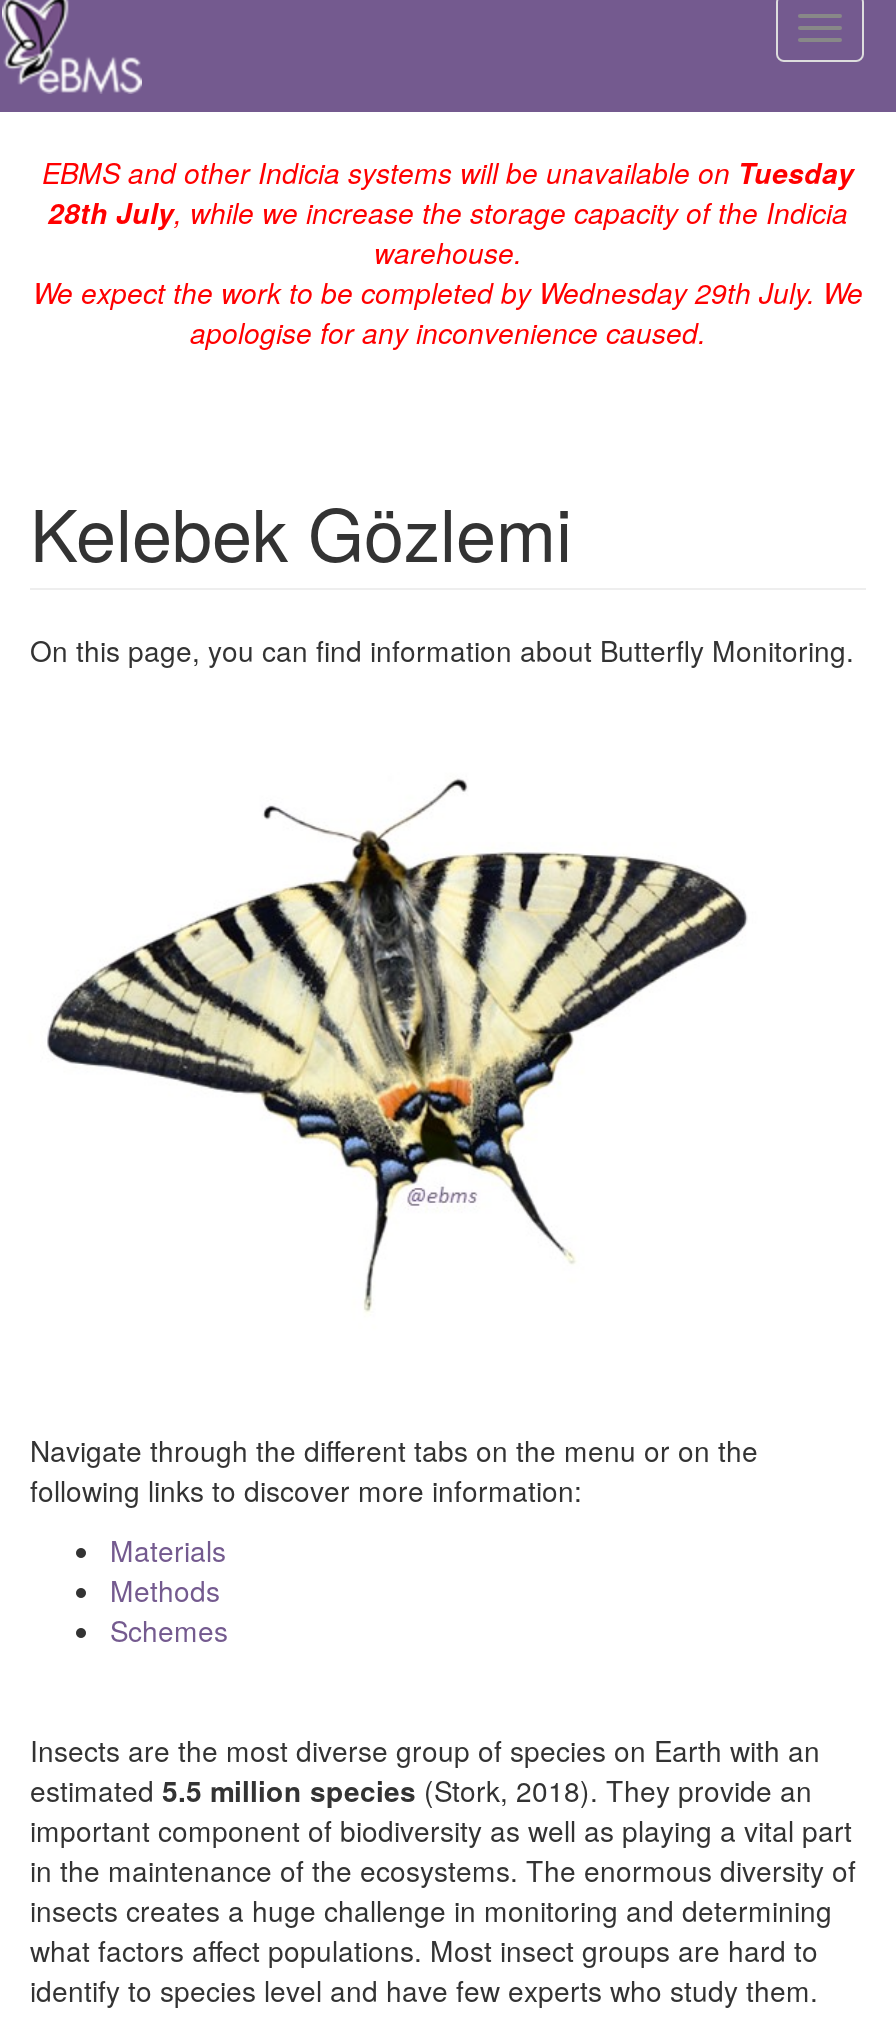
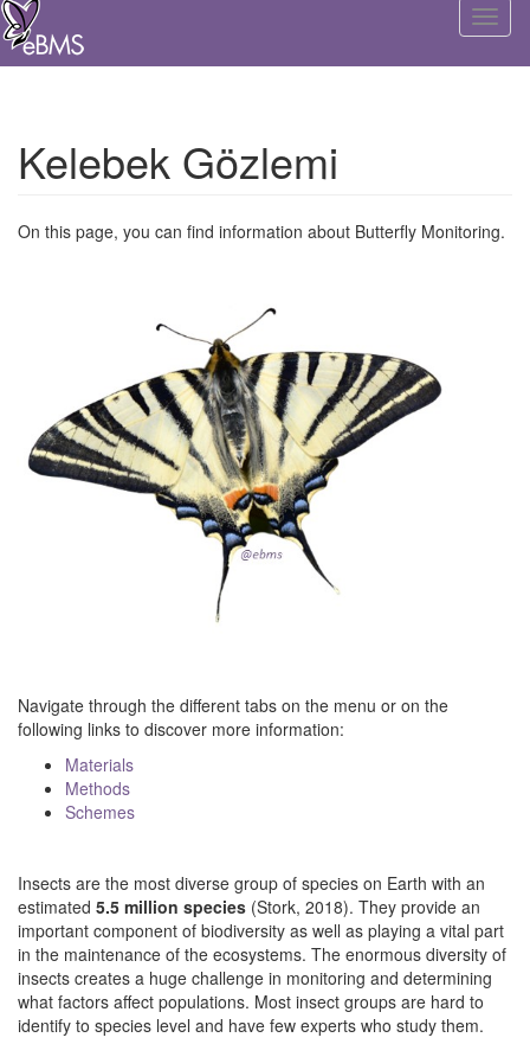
[33,152,863,352] EBMS and other Indicia systems will be unavailable on Tuesday | 28th July, while we increase the storage capacity of the Indicia | warehouse. | We expect the work to be completed by Wednesday 29th July. We | apologise for any inconvenience caused. -> none

